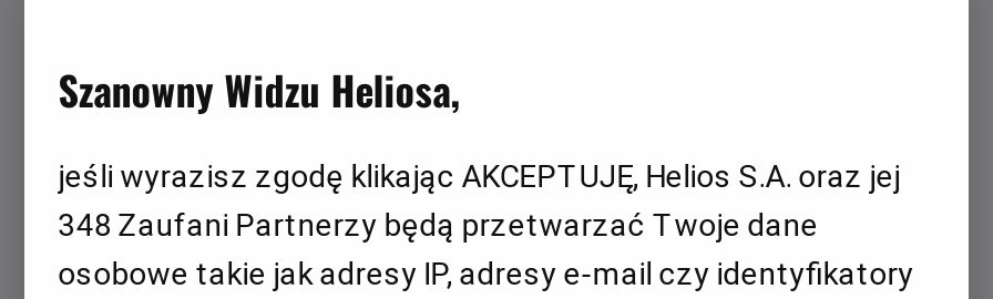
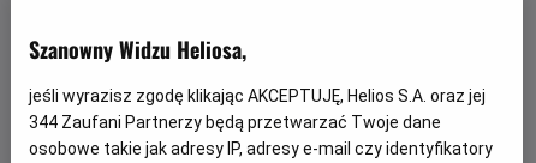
[58,207,818,242] 348 Zaufani Partnerzy będą przetwarzać Twoje dane -> [29,113,441,132] 344 Zaufani Partnerzy będą przetwarzać Twoje dane

